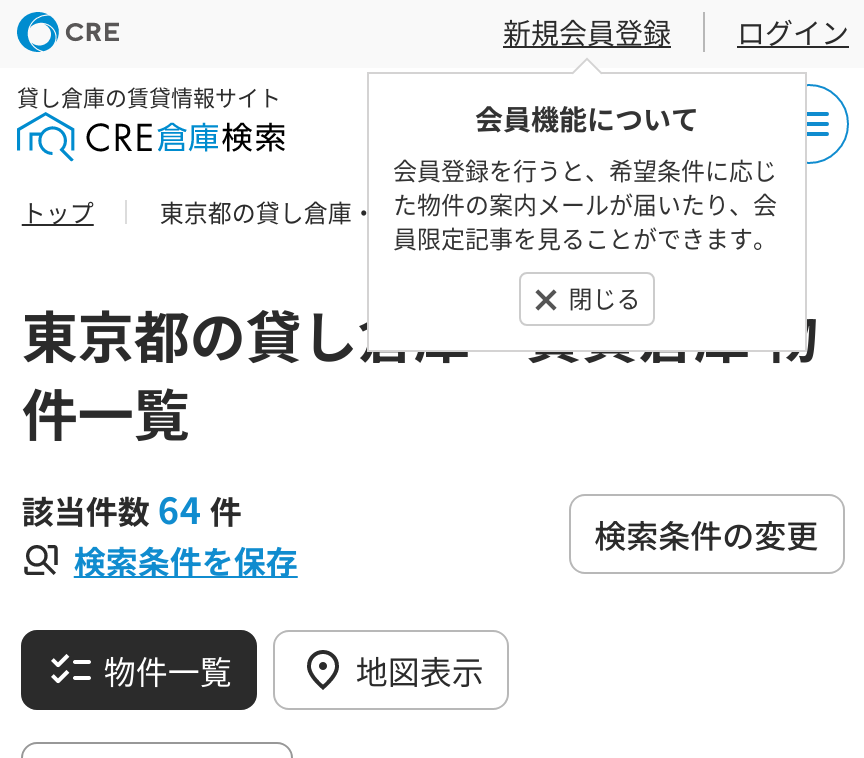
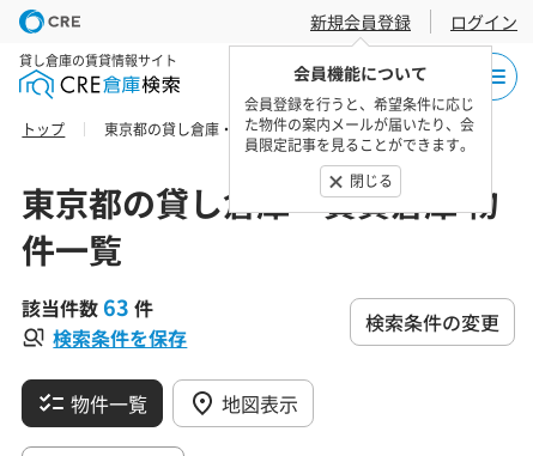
[22,482,242,534] 該当件数64件 -> [22,291,154,322] 該当件数63件

